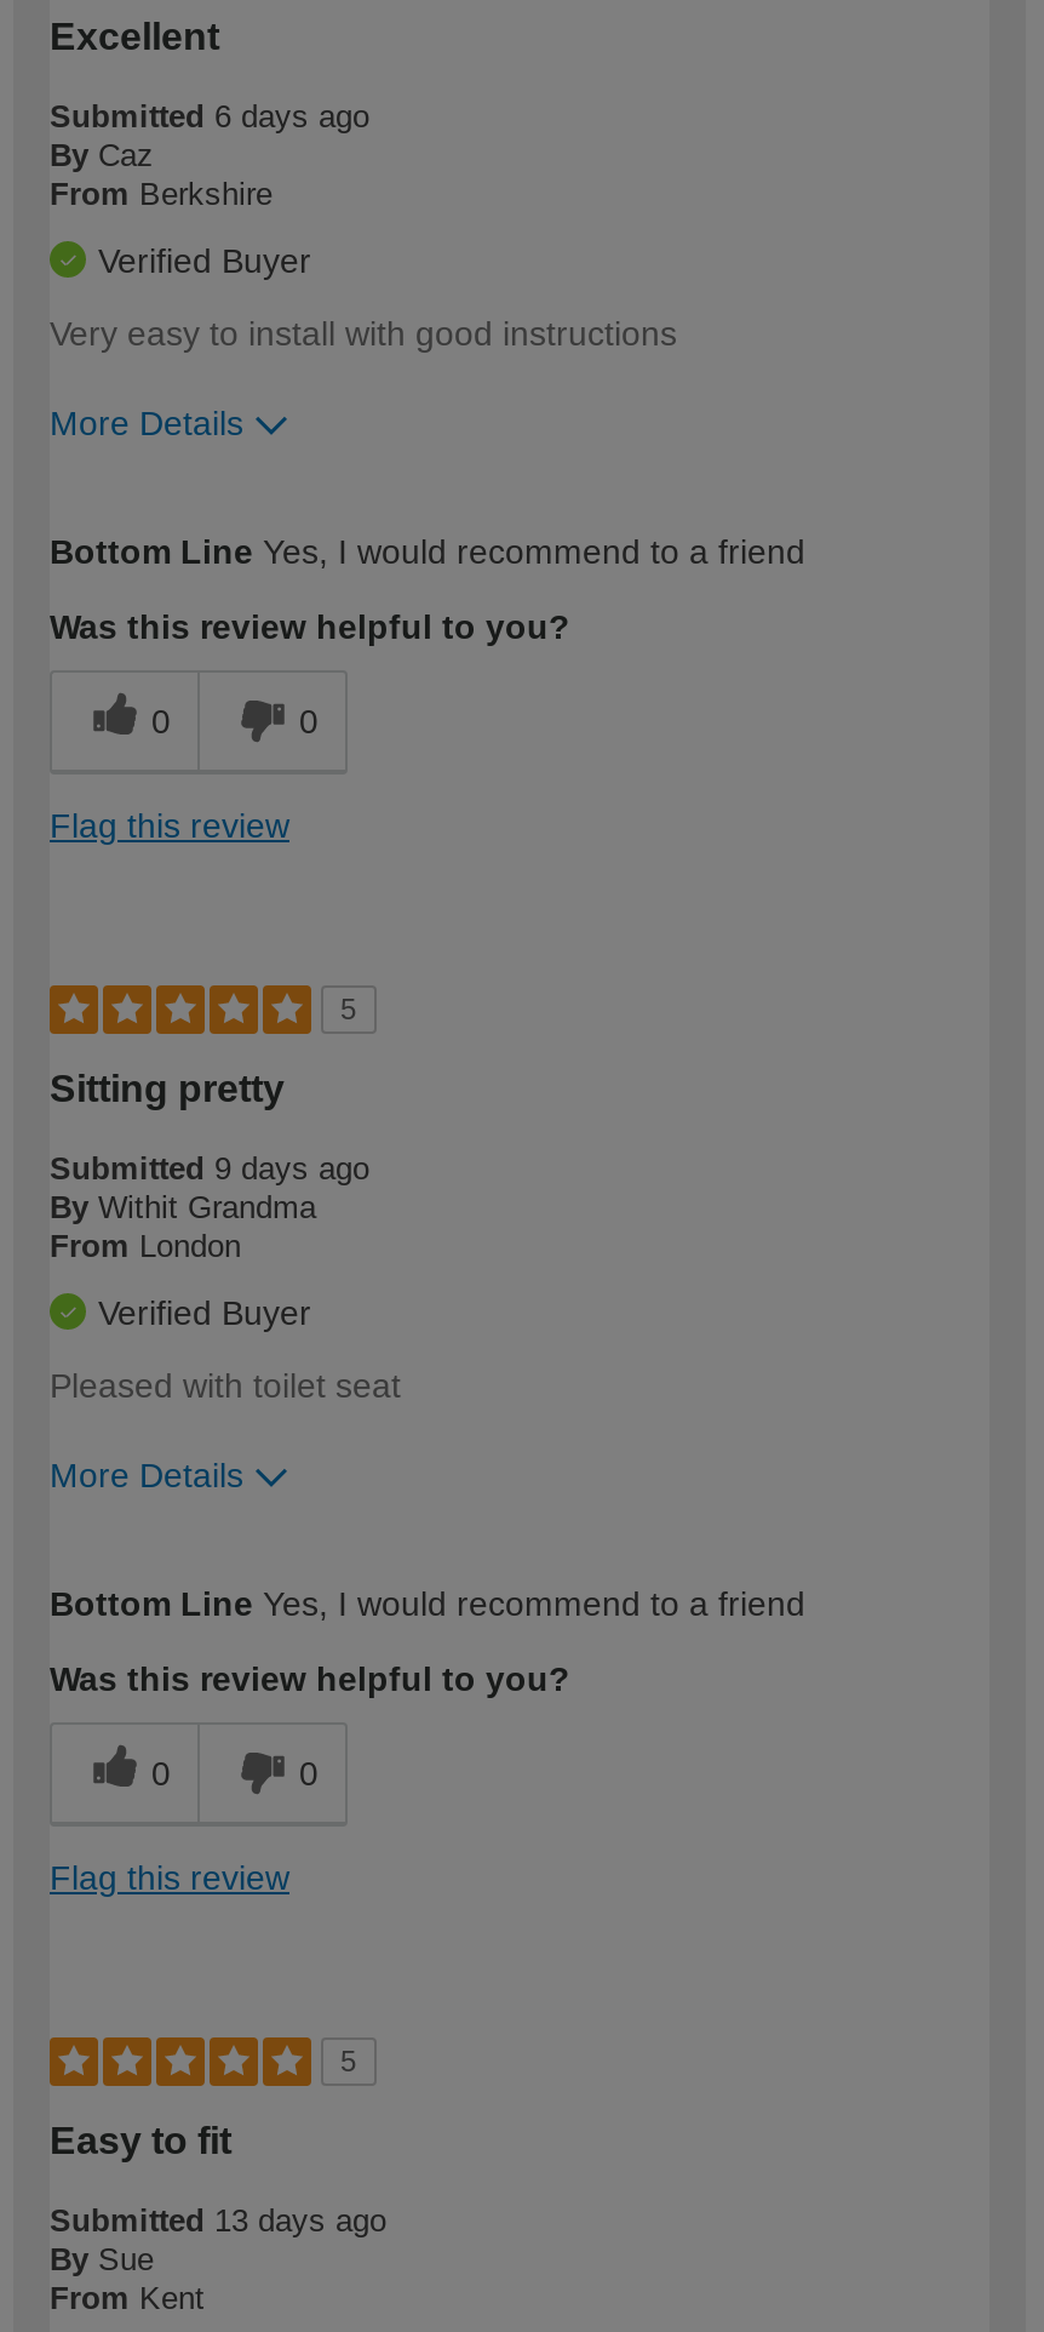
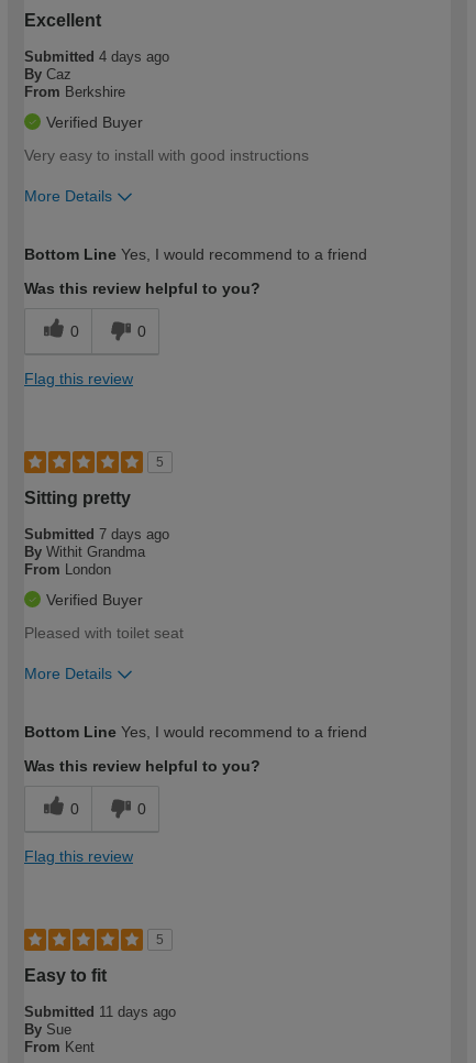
[50,99,369,136] Submitted 6 days ago -> [24,49,169,65] Submitted 4 days ago
[50,1151,369,1188] Submitted 9 days ago -> [24,527,169,543] Submitted 7 days ago
[50,2204,386,2240] Submitted 13 days ago -> [24,1004,176,1021] Submitted 11 days ago

